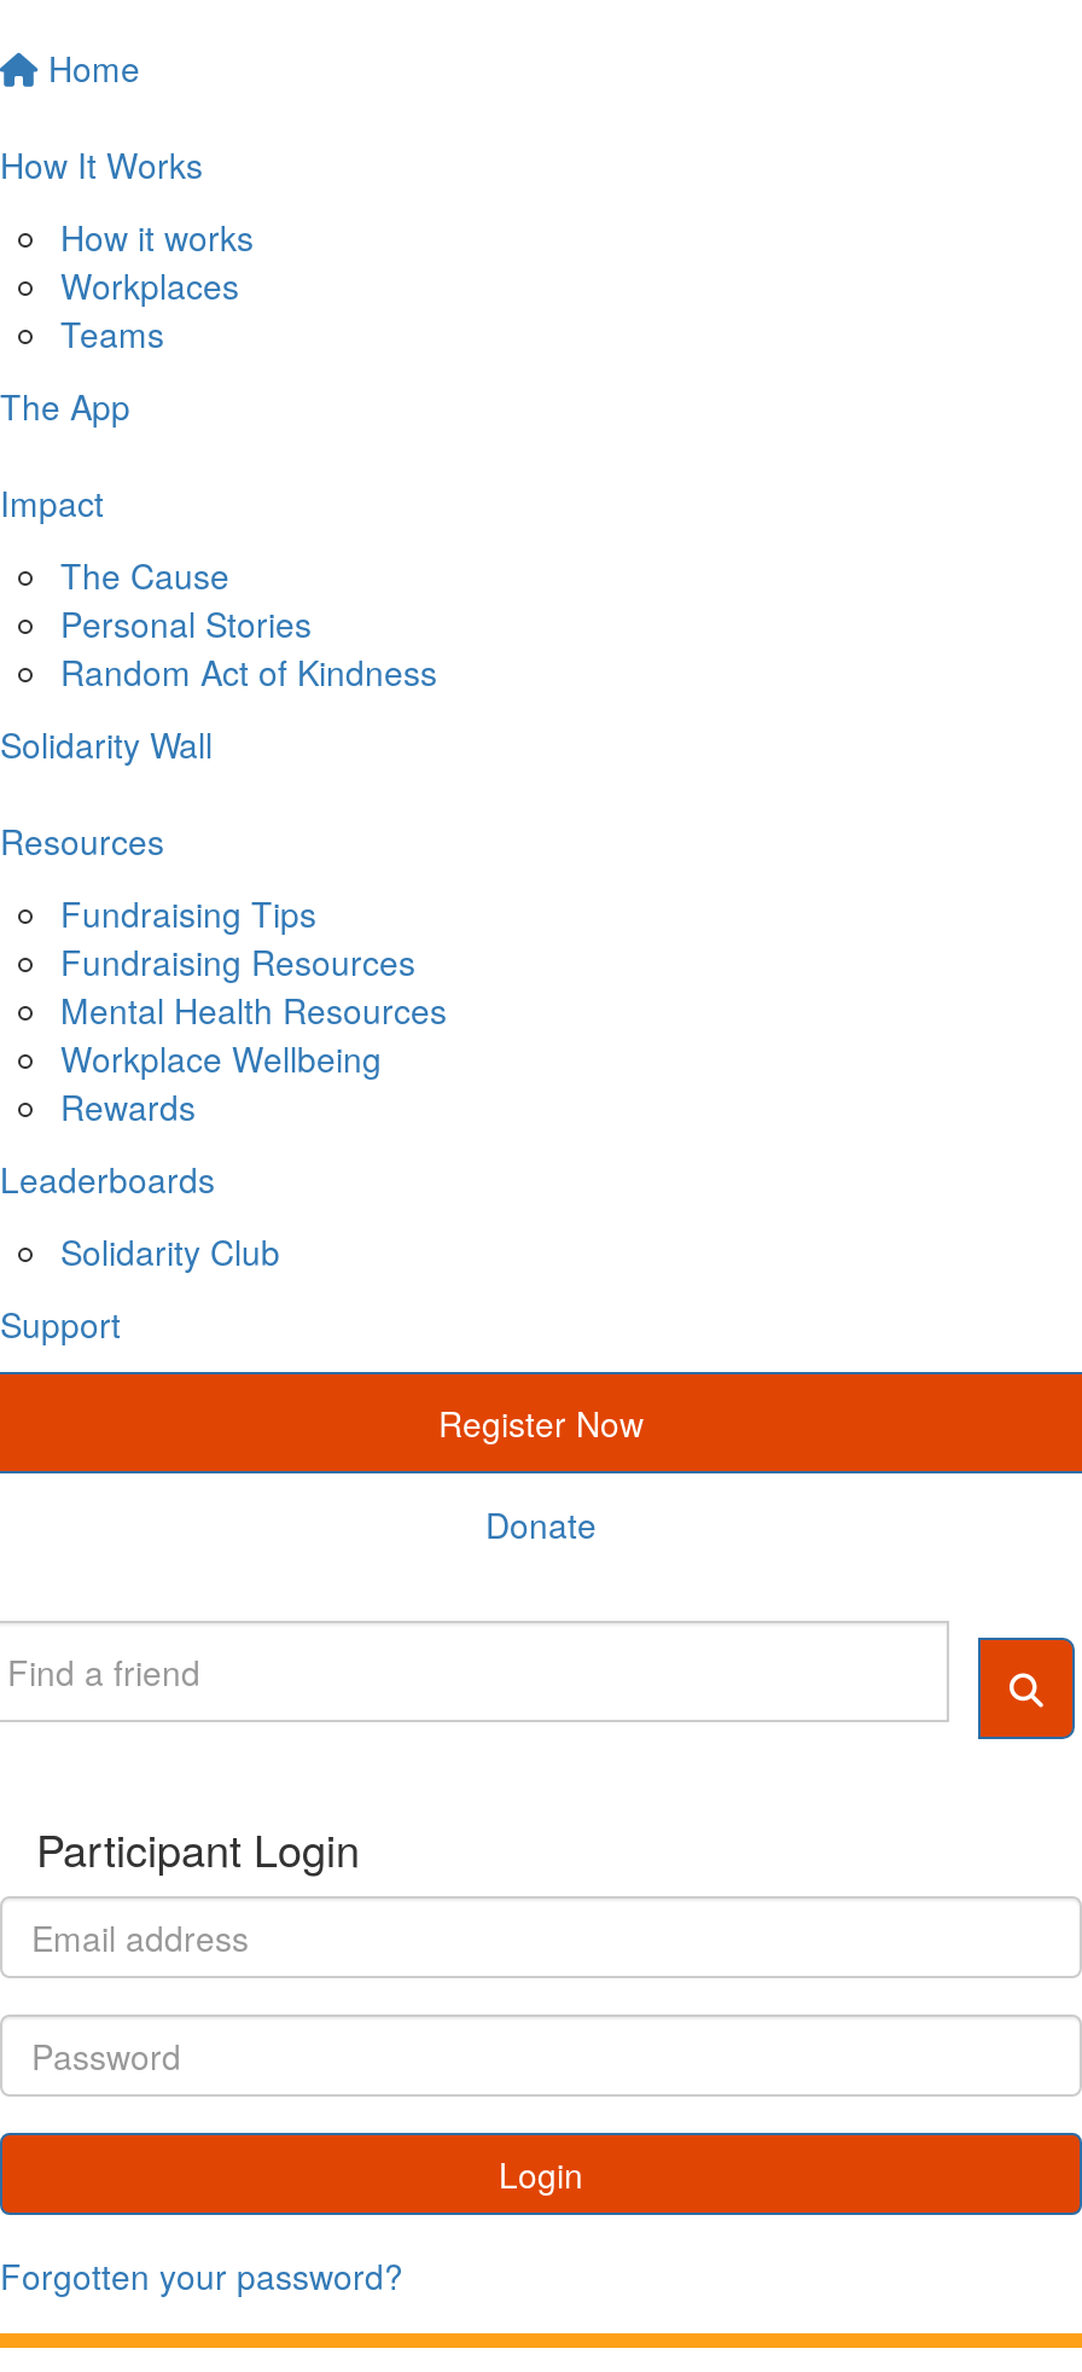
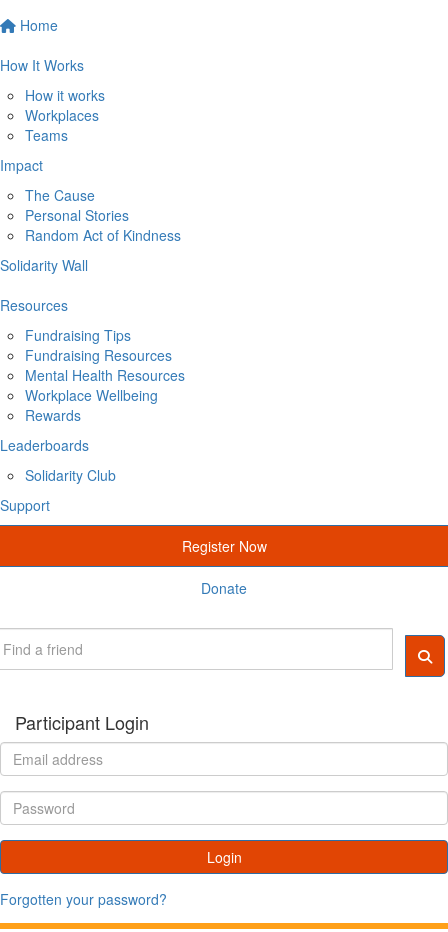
[0,380,130,429] The App -> none

